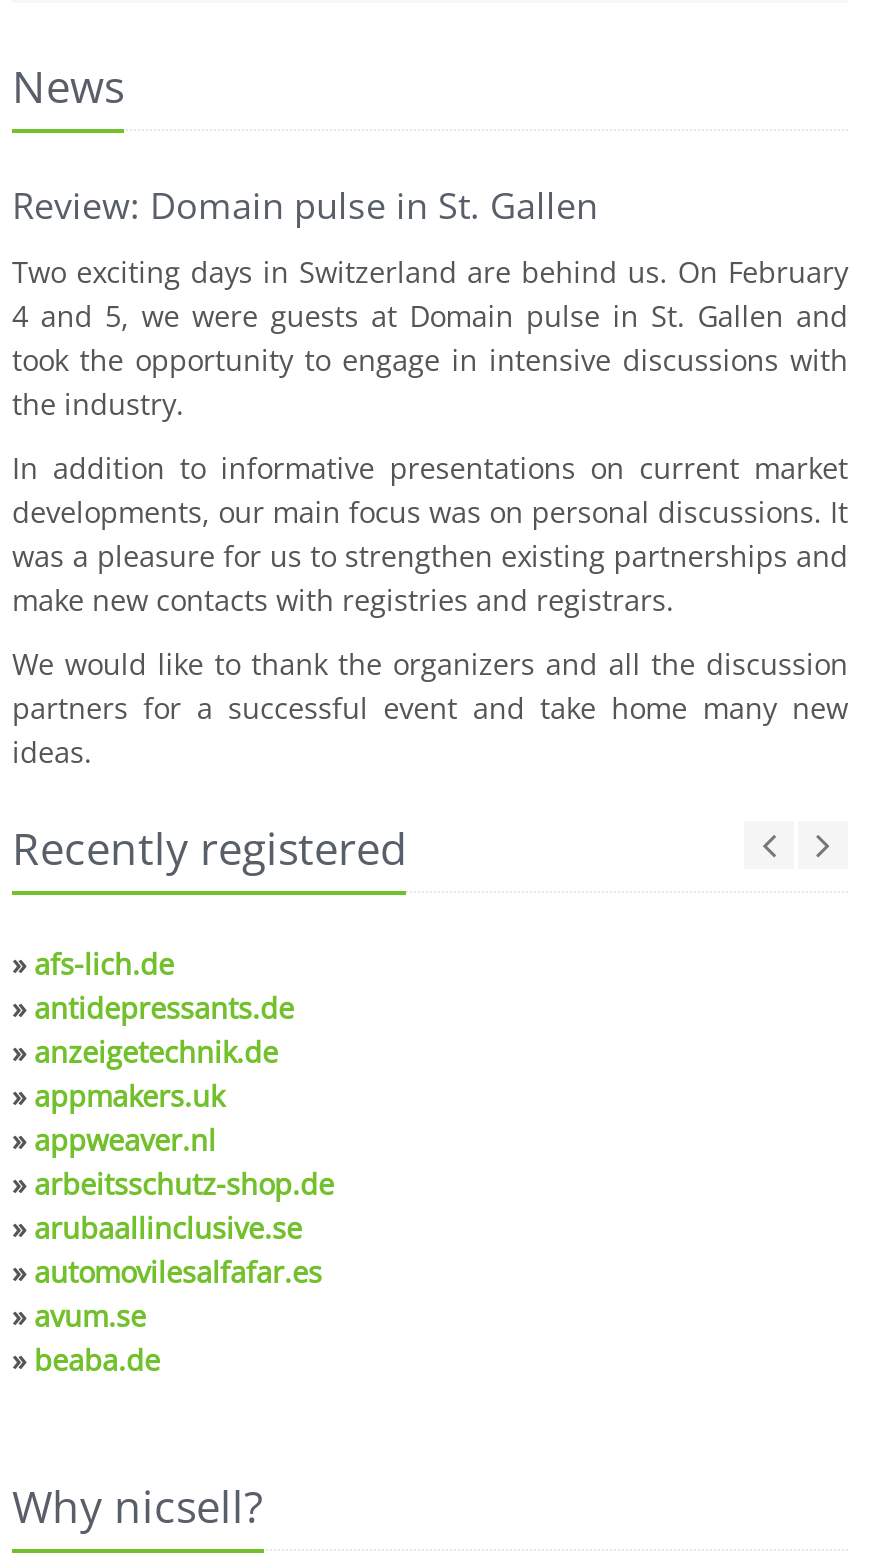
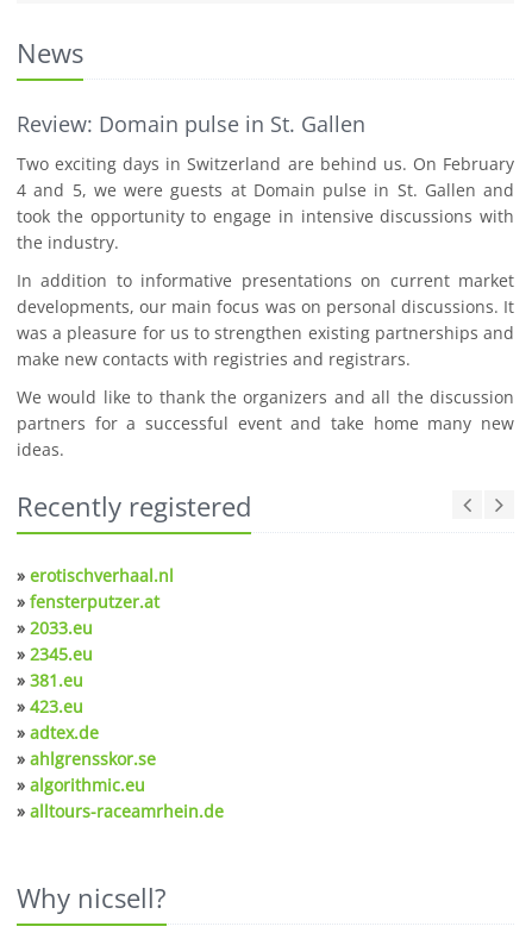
[12,945,334,1379] » afs-lich.de | » antidepressants.de | » anzeigetechnik.de | » appmakers.uk | » appweaver.nl | » arbeitsschutz-shop.de | » arubaallinclusive.se | » automovilesalfafar.es | » avum.se | » beaba.de -> [17,564,224,823] » erotischverhaal.nl | » fensterputzer.at | » 2033.eu | » 2345.eu | » 381.eu | » 423.eu | » adtex.de | » ahlgrensskor.se | » algorithmic.eu | » alltours-raceamrhein.de

